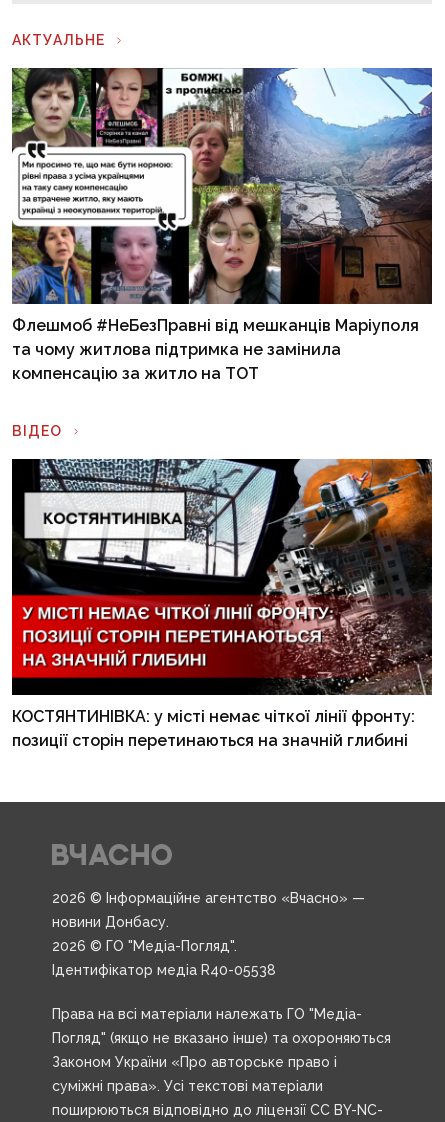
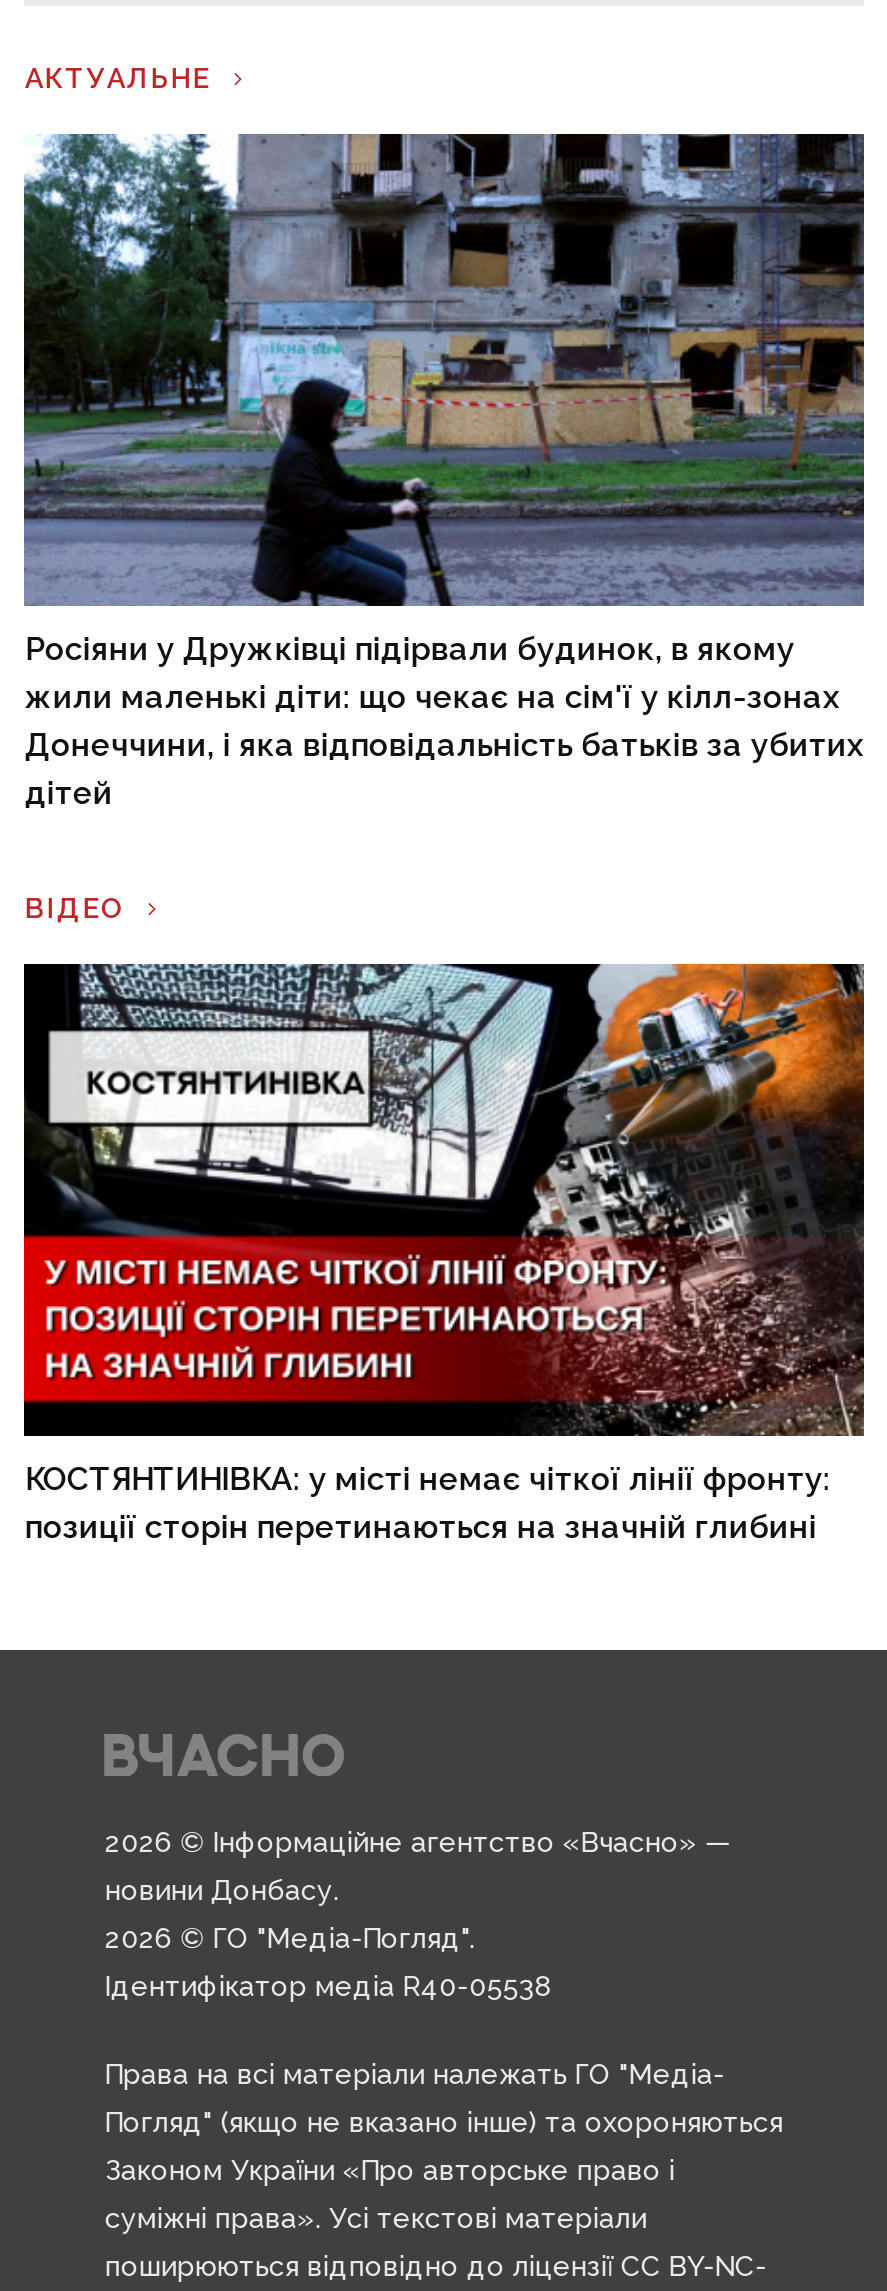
[11,67,433,383] [image] | Флешмоб #НеБезПравні від мешканців Маріуполя | та чому житлова підтримка не замінила | компенсацію за житло на ТОТ -> [22,131,866,812] [image] | Росіяни у Дружківці підірвали будинок, в якому | жили маленькі діти: що чекає на сім'ї у кілл-зонах | Донеччини, і яка відповідальність батьків за убитих | дітей

